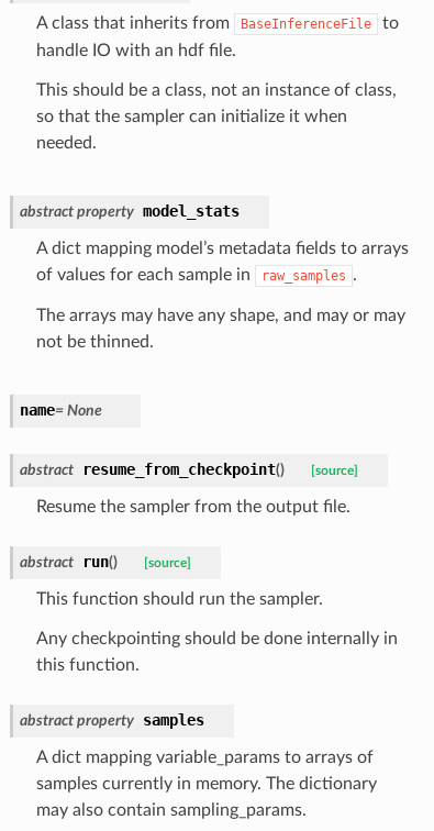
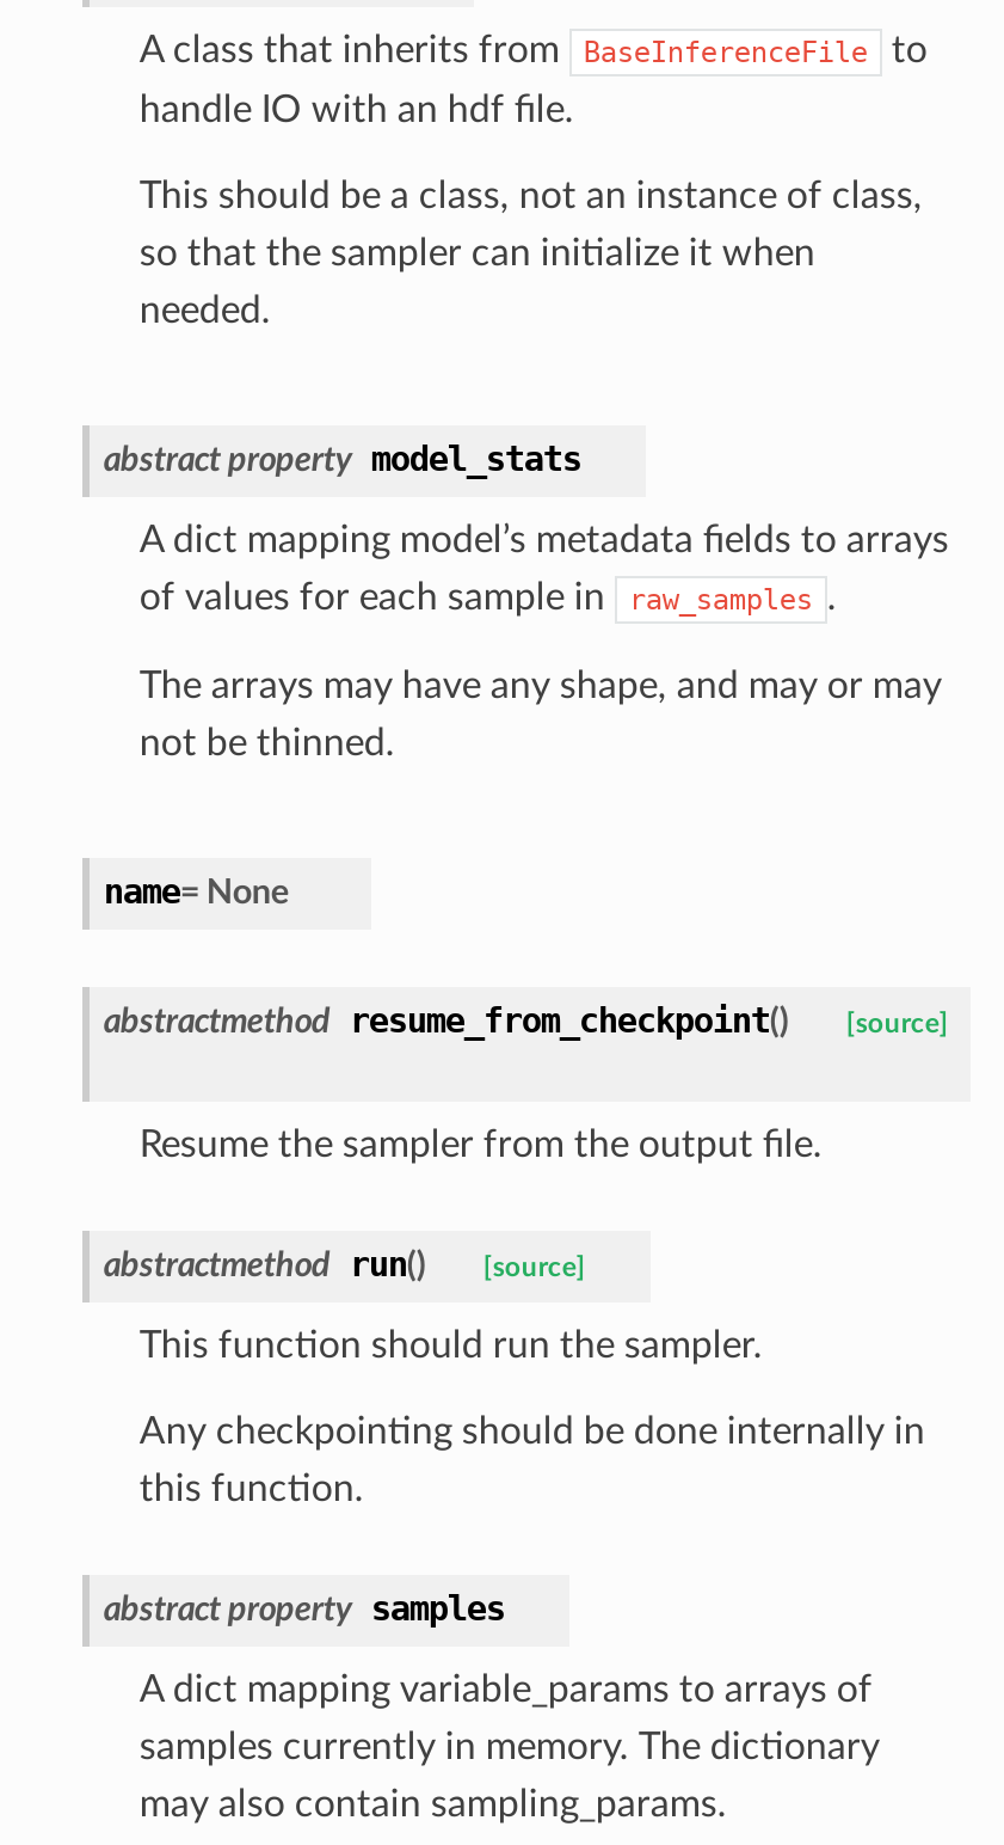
[20,460,284,478] abstract resume_from_checkpoint() -> [104,1001,789,1039] abstractmethod resume_from_checkpoint()
[20,553,117,570] abstract run() -> [104,1245,426,1283] abstractmethod run()

